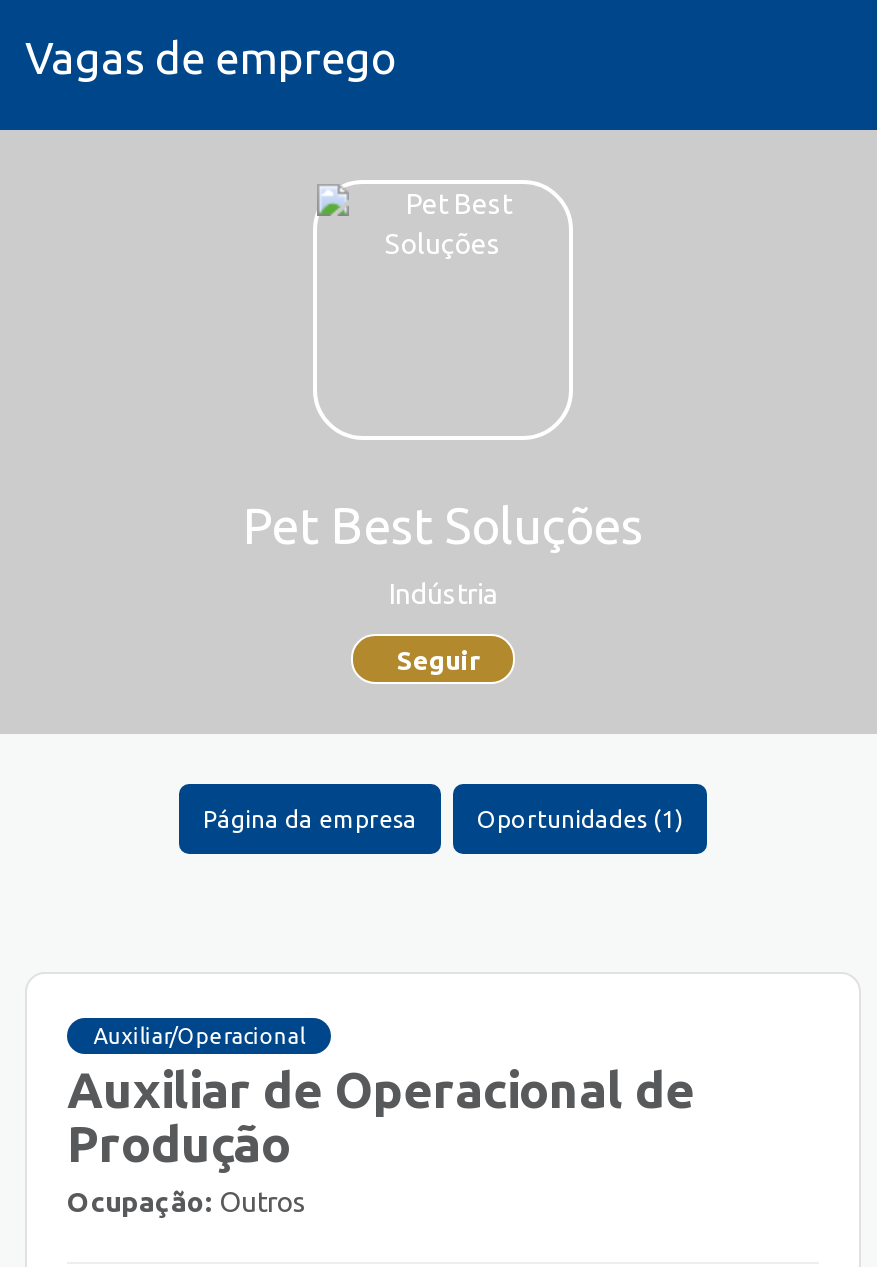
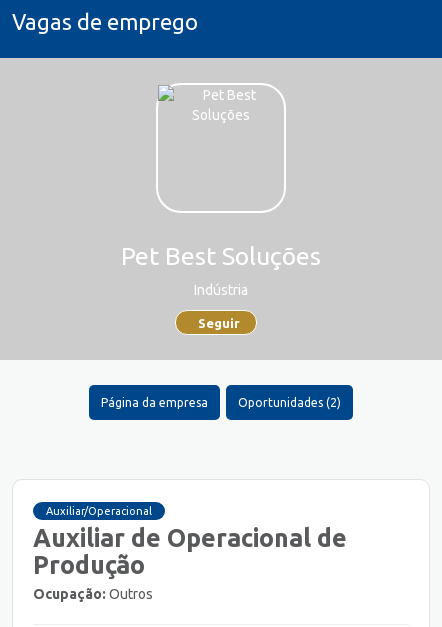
[477,806,683,832] Oportunidades (1) -> [238,396,341,409] Oportunidades (2)

